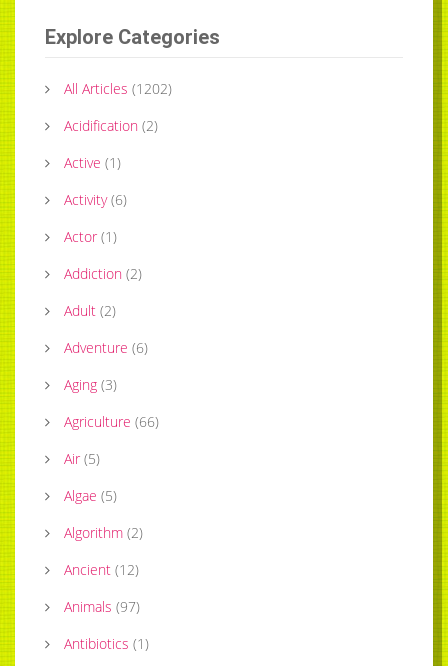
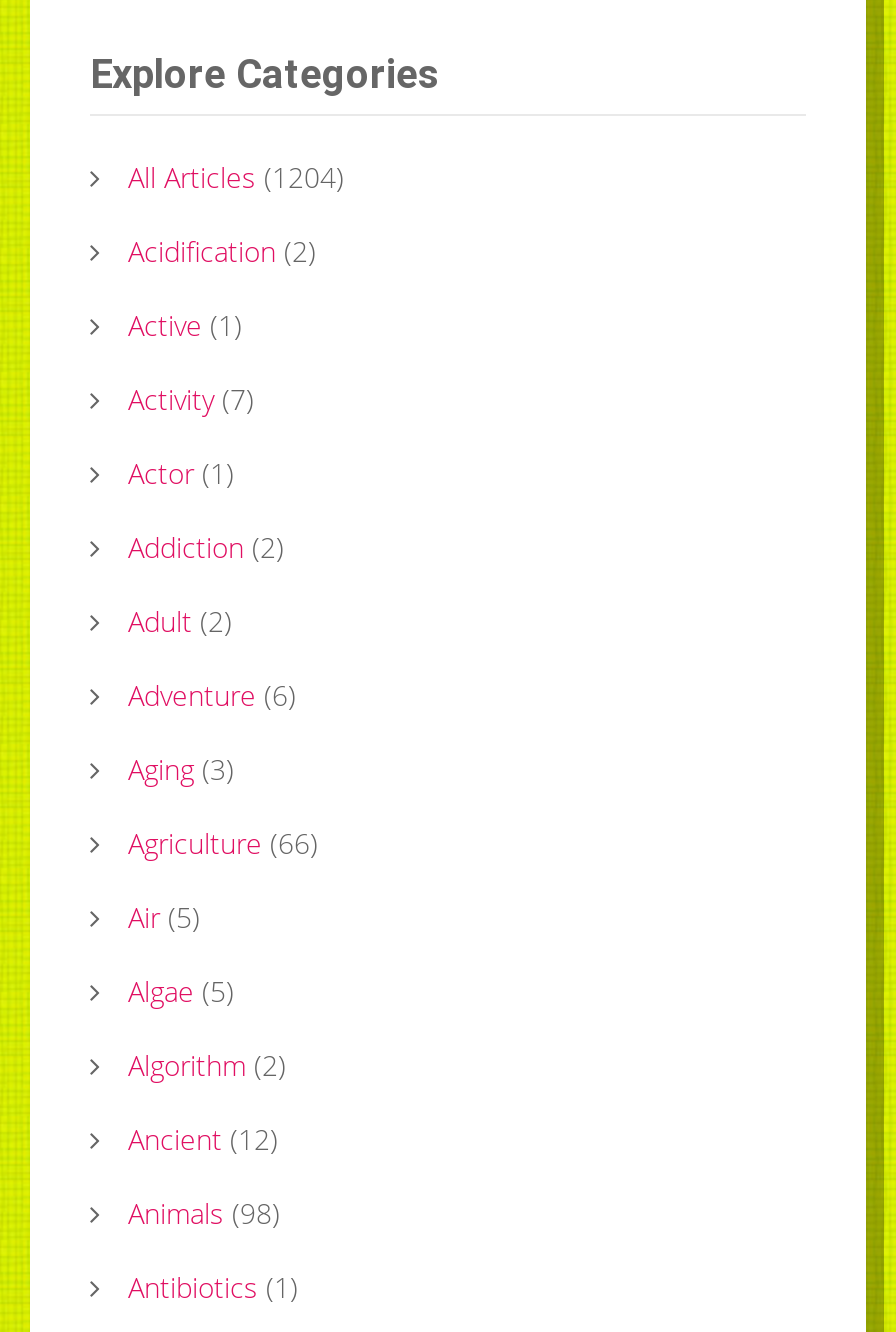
[64,79,172,98] All Articles (1202) -> [128,159,344,197] All Articles (1204)
[64,190,127,209] Activity (6) -> [128,381,254,419] Activity (7)
[64,597,140,616] Animals (97) -> [128,1195,280,1233] Animals (98)

